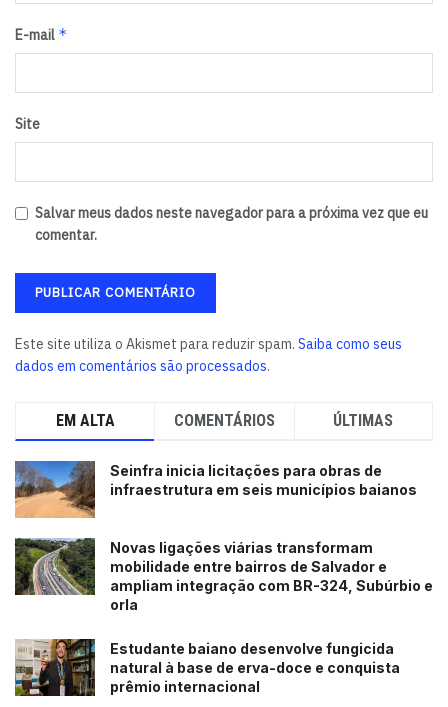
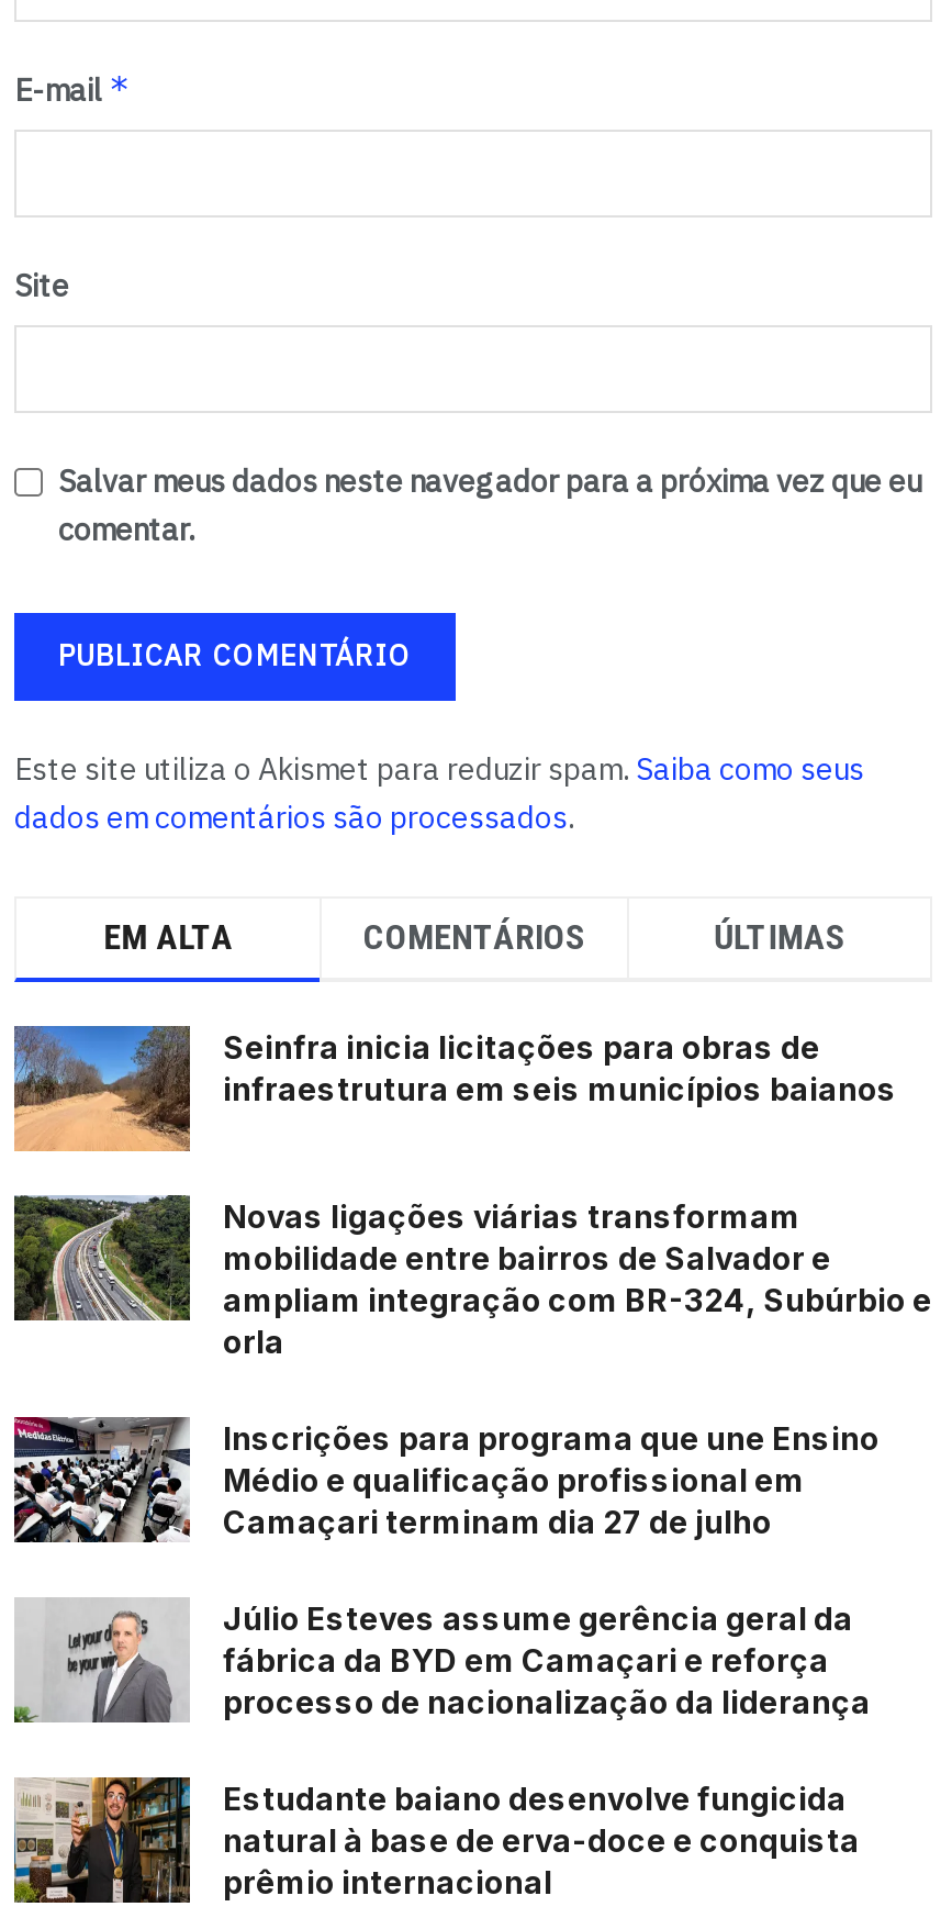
none -> [12,1415,880,1720] [image] | Inscrições para programa que une Ensino | Médio e qualificação profissional em | Camaçari terminam dia 27 de julho | Júlio Esteves assume gerência geral da | fábrica da BYD em Camaçari e reforça | processo de nacionalização da liderança
none -> [12,1597,190,1725] [image]

